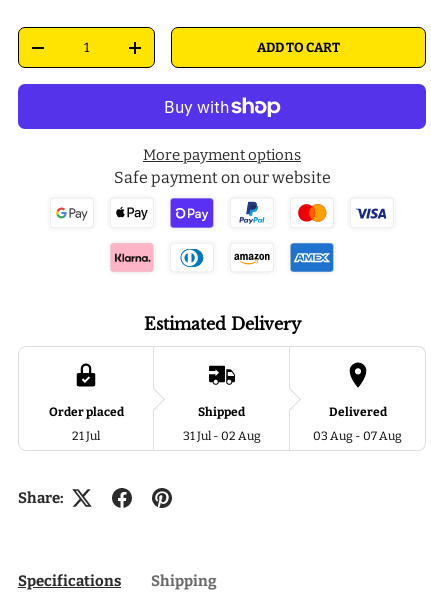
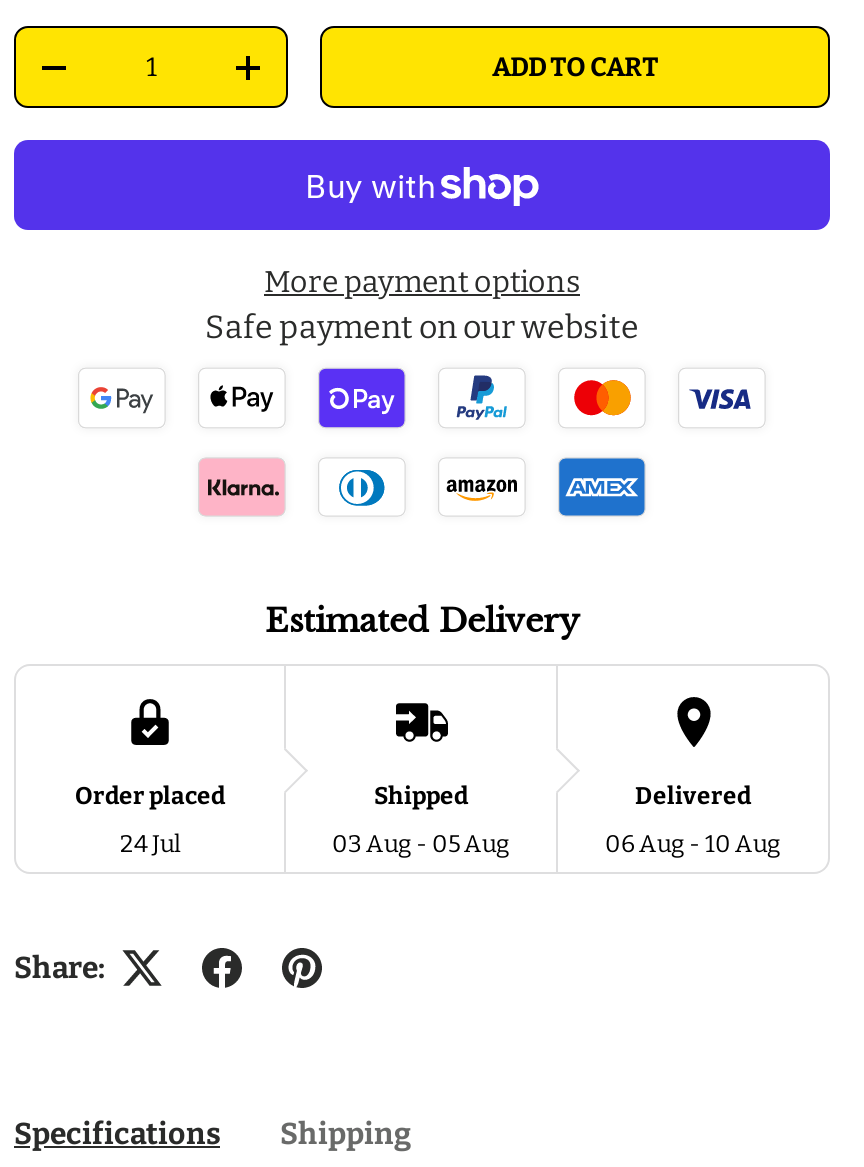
[72,429,100,443] 21 Jul -> [120,830,180,858] 24 Jul
[182,429,260,443] 31 Jul - 02 Aug -> [332,830,510,858] 03 Aug - 05 Aug
[313,429,402,443] 03 Aug - 07 Aug -> [605,830,781,858] 06 Aug - 10 Aug

